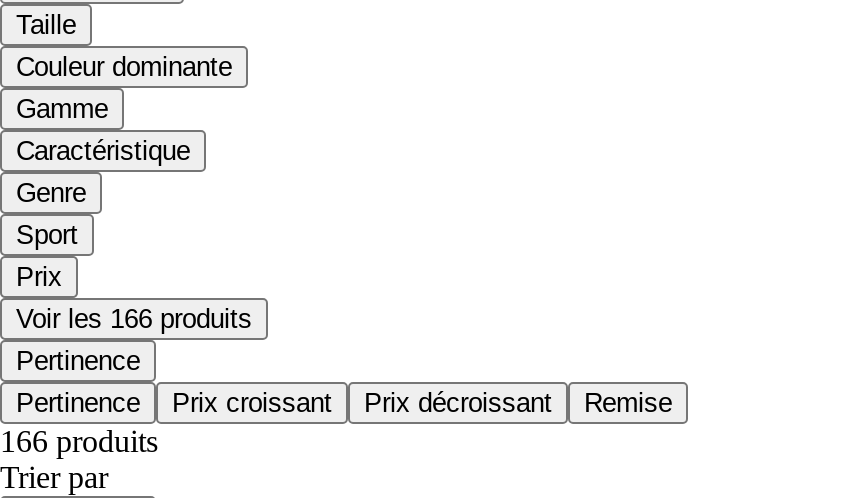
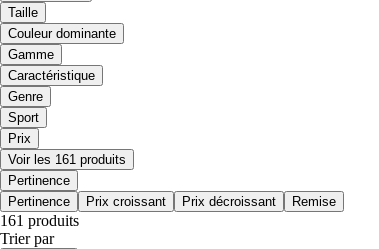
[16,304,252,334] Voir les 166 produits -> [8,152,126,167] Voir les 161 produits
[0,424,158,458] 166 produits -> [0,212,79,229] 161 produits

